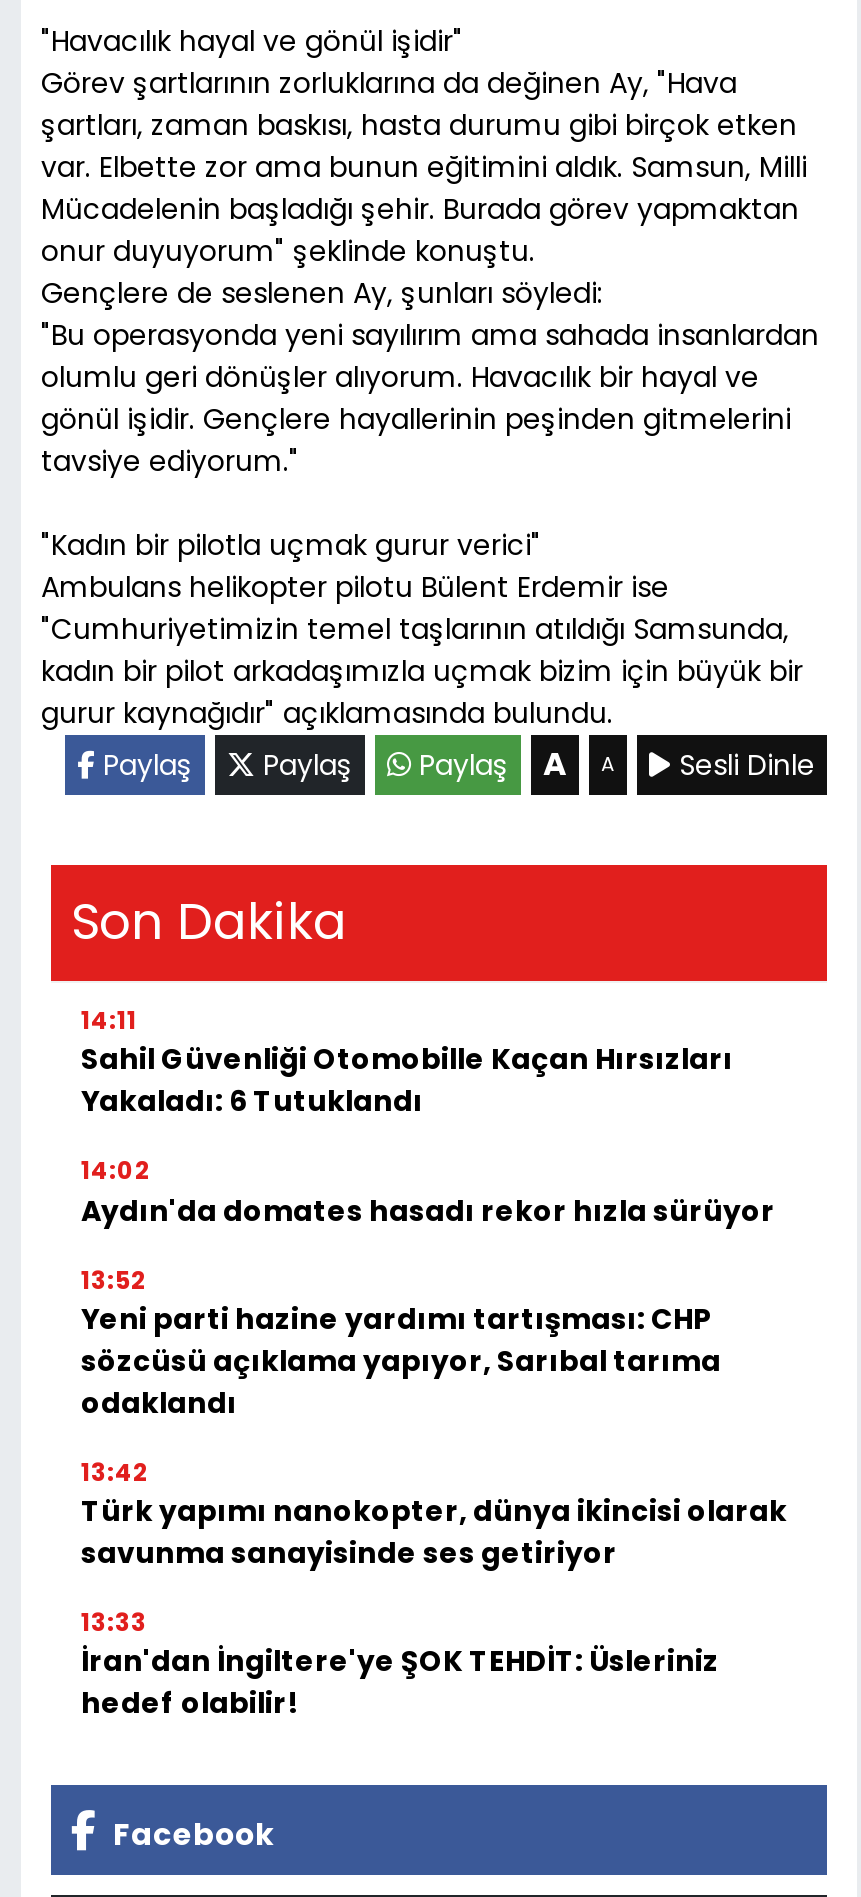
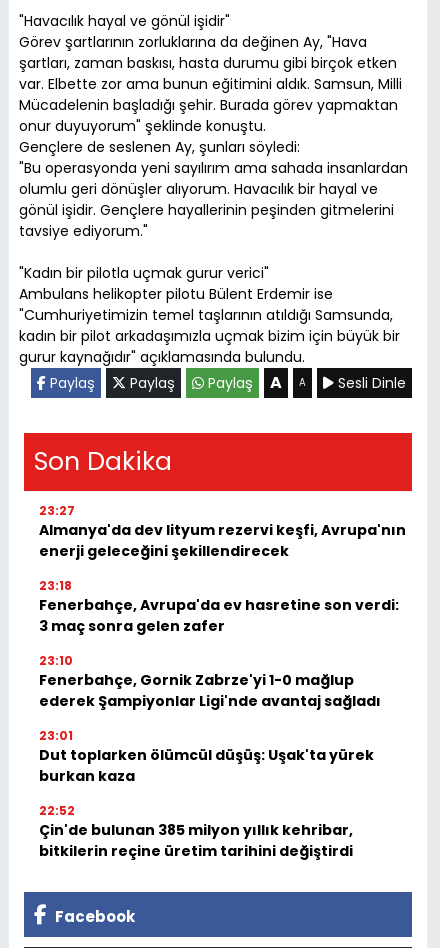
[81,1002,733,1120] 14:11 | Sahil Güvenliği Otomobille Kaçan Hırsızları | Yakaladı: 6 Tutuklandı -> [39,502,406,561] 23:27 | Almanya'da dev lityum rezervi keşfi, Avrupa'nın | enerji geleceğini şekillendirecek
[81,1152,775,1230] 14:02 | Aydın'da domates hasadı rekor hızla sürüyor -> [39,577,399,636] 23:18 | Fenerbahçe, Avrupa'da ev hasretine son verdi: | 3 maç sonra gelen zafer
[81,1262,721,1422] 13:52 | Yeni parti hazine yardımı tartışması: CHP | sözcüsü açıklama yapıyor, Sarıbal tarıma | odaklandı -> [39,652,381,711] 23:10 | Fenerbahçe, Gornik Zabrze'yi 1-0 mağlup | ederek Şampiyonlar Ligi'nde avantaj sağladı
[81,1454,787,1572] 13:42 | Türk yapımı nanokopter, dünya ikincisi olarak | savunma sanayisinde ses getiriyor -> [39,727,374,786] 23:01 | Dut toplarken ölümcül düşüş: Uşak'ta yürek | burkan kaza
[81,1604,719,1722] 13:33 | İran'dan İngiltere'ye ŞOK TEHDİT: Üsleriniz | hedef olabilir! -> [39,802,353,861] 22:52 | Çin'de bulunan 385 milyon yıllık kehribar, | bitkilerin reçine üretim tarihini değiştirdi

